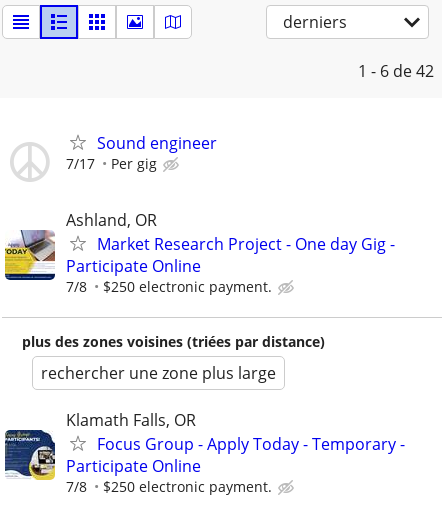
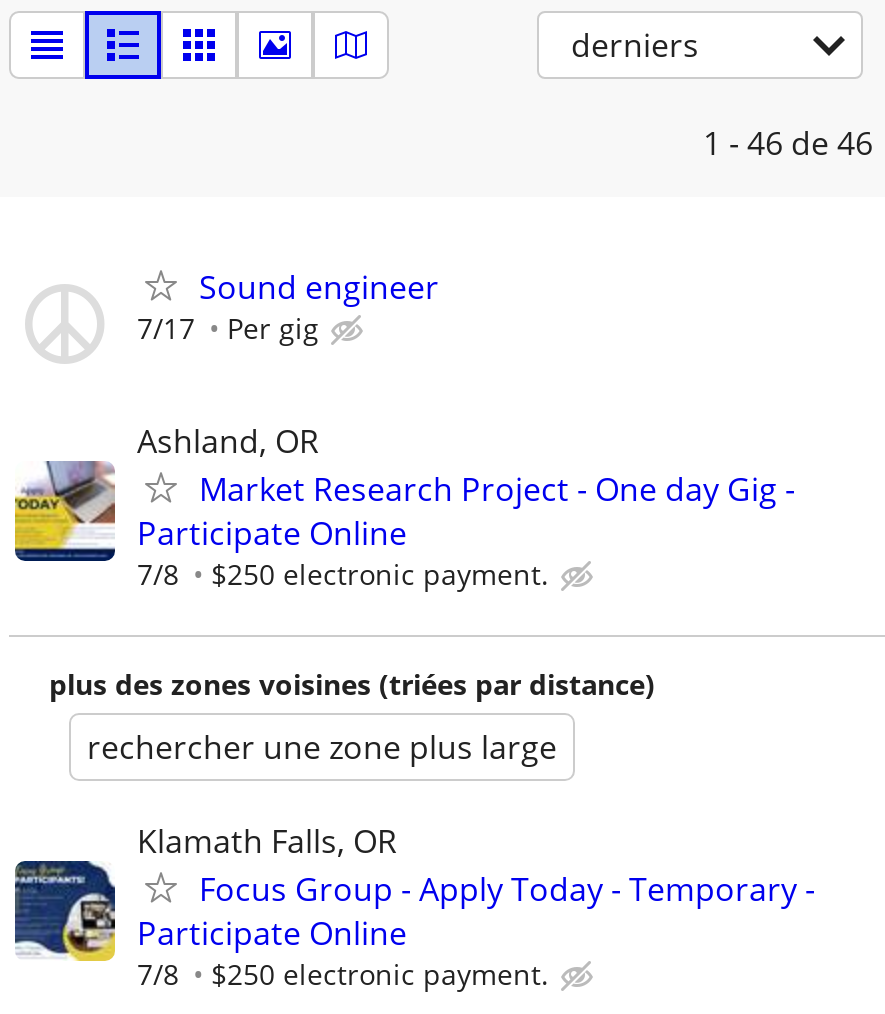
[358,60,434,82] 1 - 6 de 42 -> [703,121,873,165] 1 - 46 de 46

